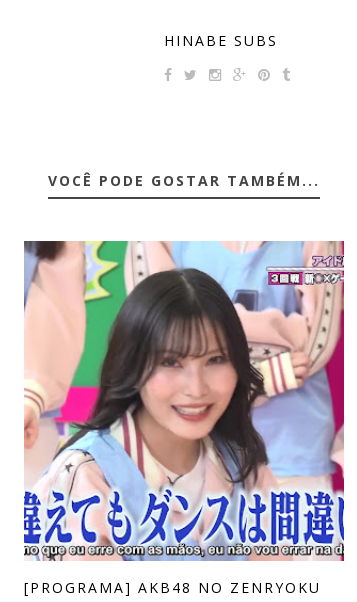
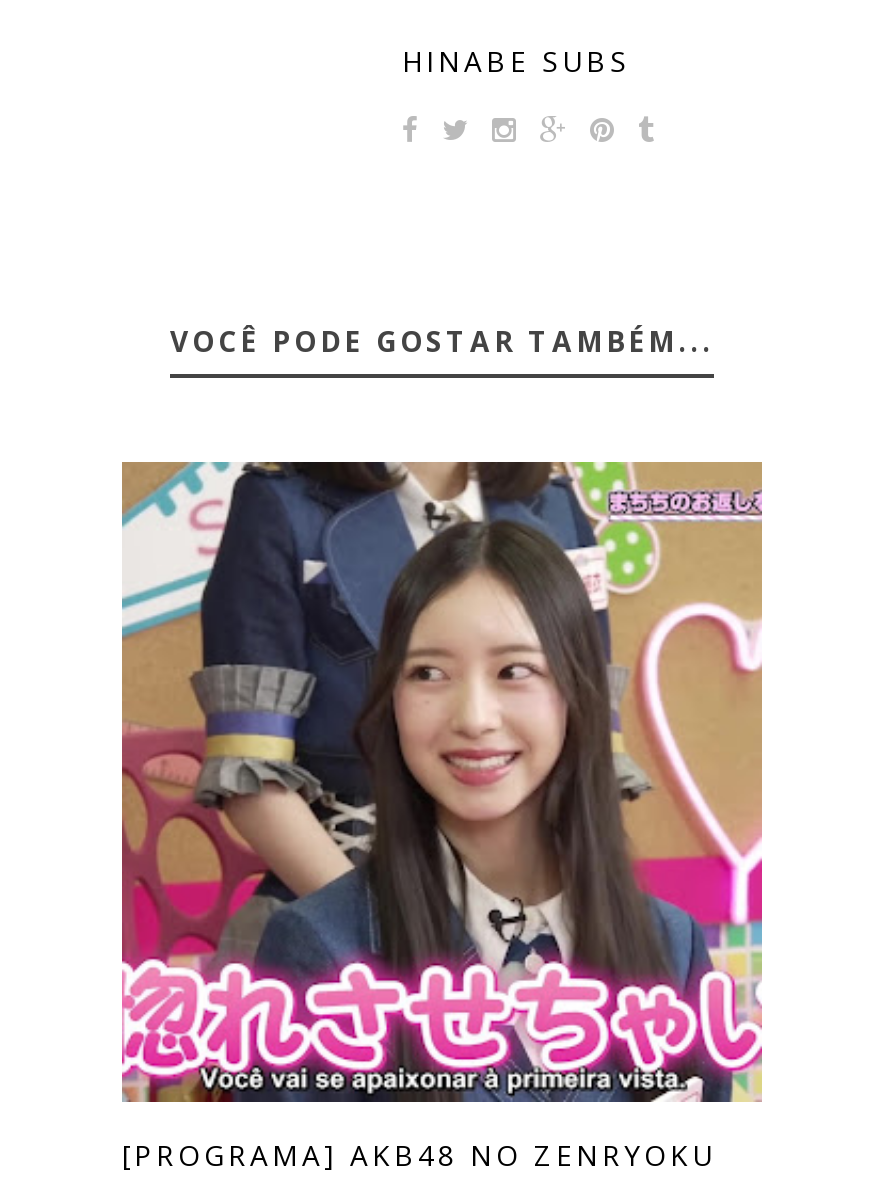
[23,240,345,562] [image] -> [120,460,764,1104] [image]

